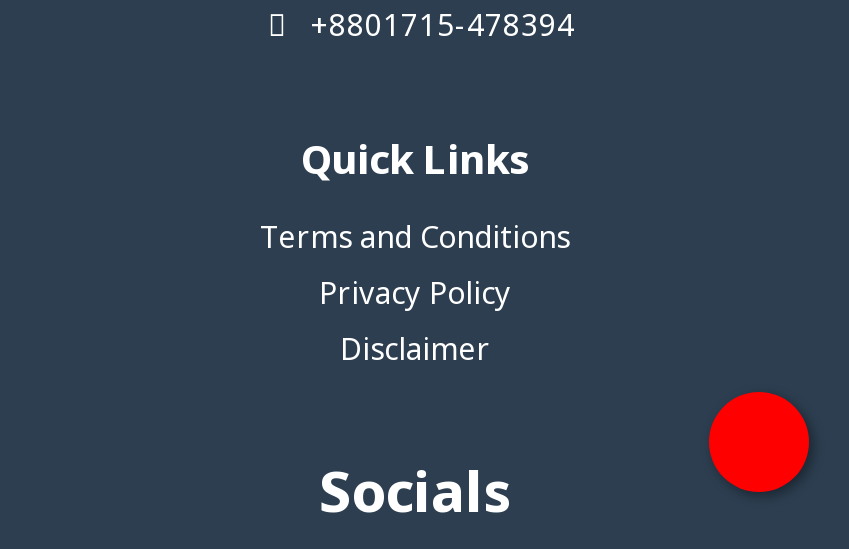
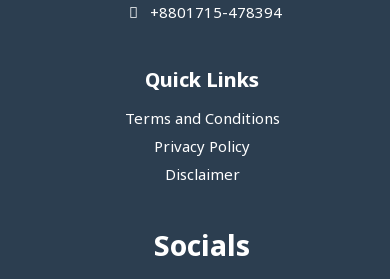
[707,390,811,494] [image] -> none

